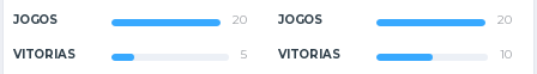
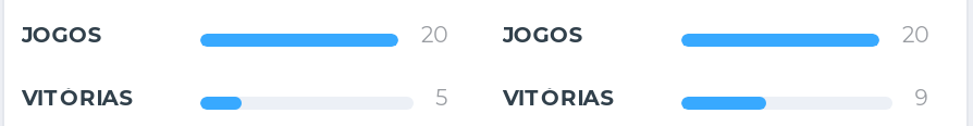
[500,47,512,62] 10 -> [915,84,927,112] 9

